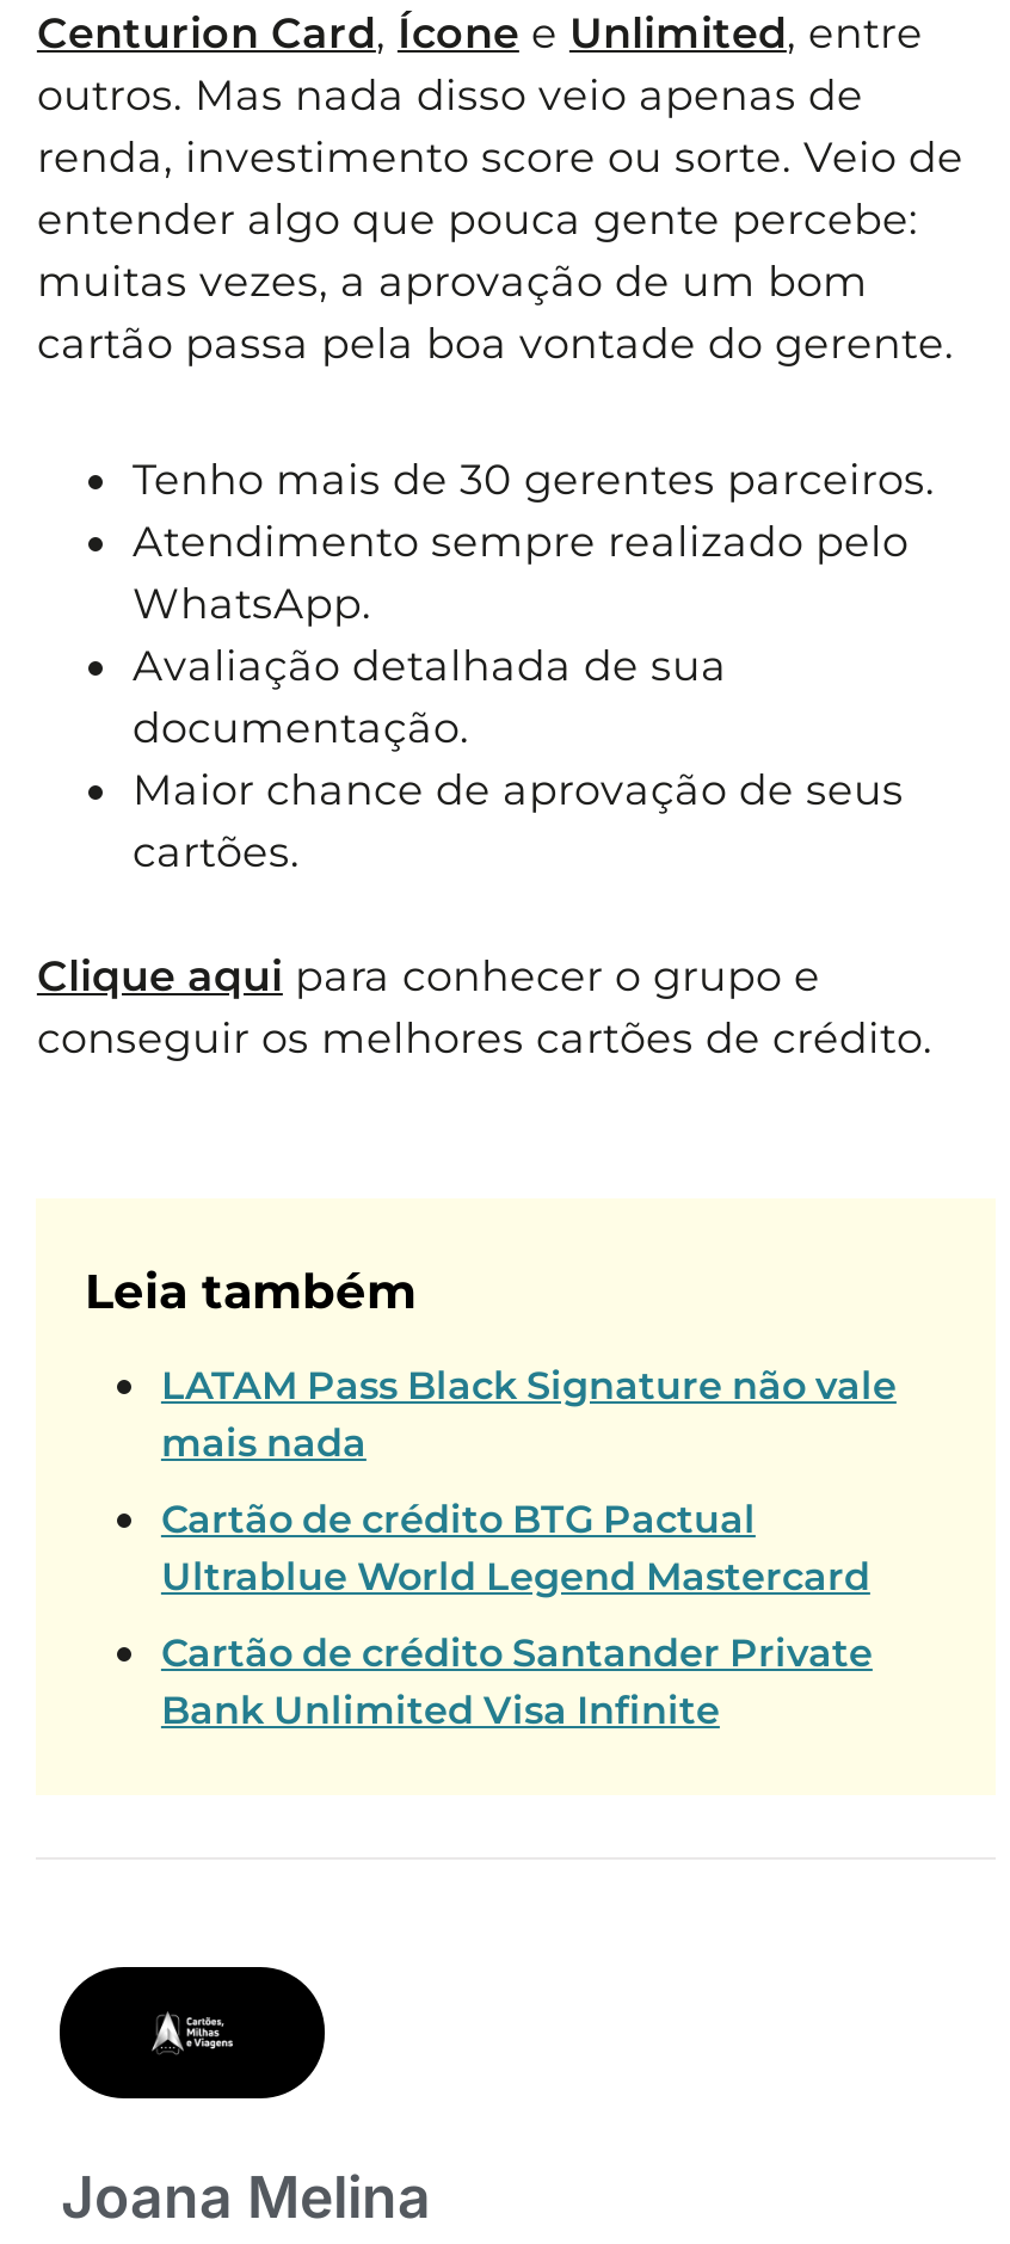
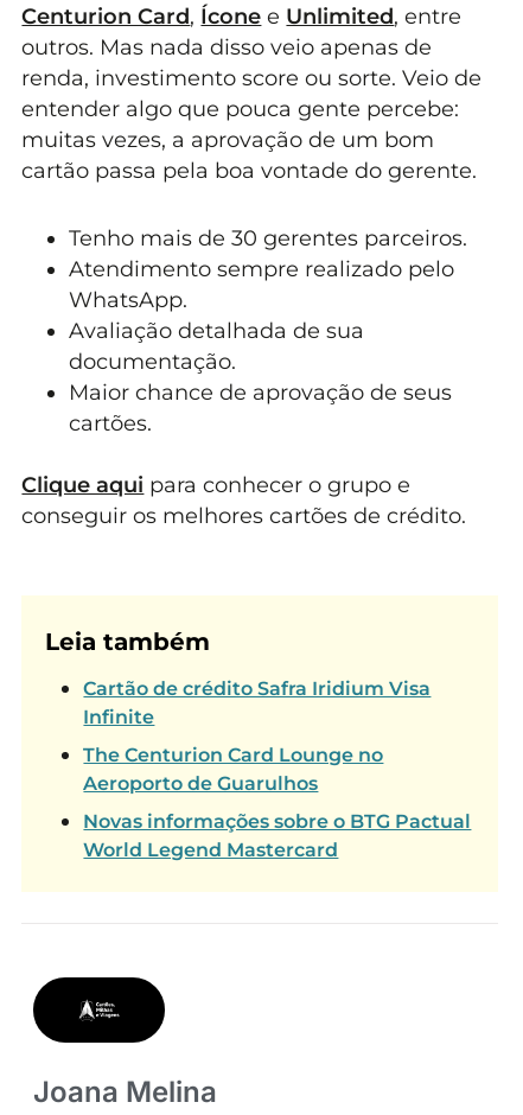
[161,1364,896,1466] LATAM Pass Black Signature não vale | mais nada -> [83,678,431,729] Cartão de crédito Safra Iridium Visa | Infinite
[161,1497,870,1600] Cartão de crédito BTG Pactual | Ultrablue World Legend Mastercard -> [83,744,384,795] The Centurion Card Lounge no | Aeroporto de Guarulhos
[161,1631,872,1734] Cartão de crédito Santander Private | Bank Unlimited Visa Infinite -> [83,810,471,861] Novas informações sobre o BTG Pactual | World Legend Mastercard

